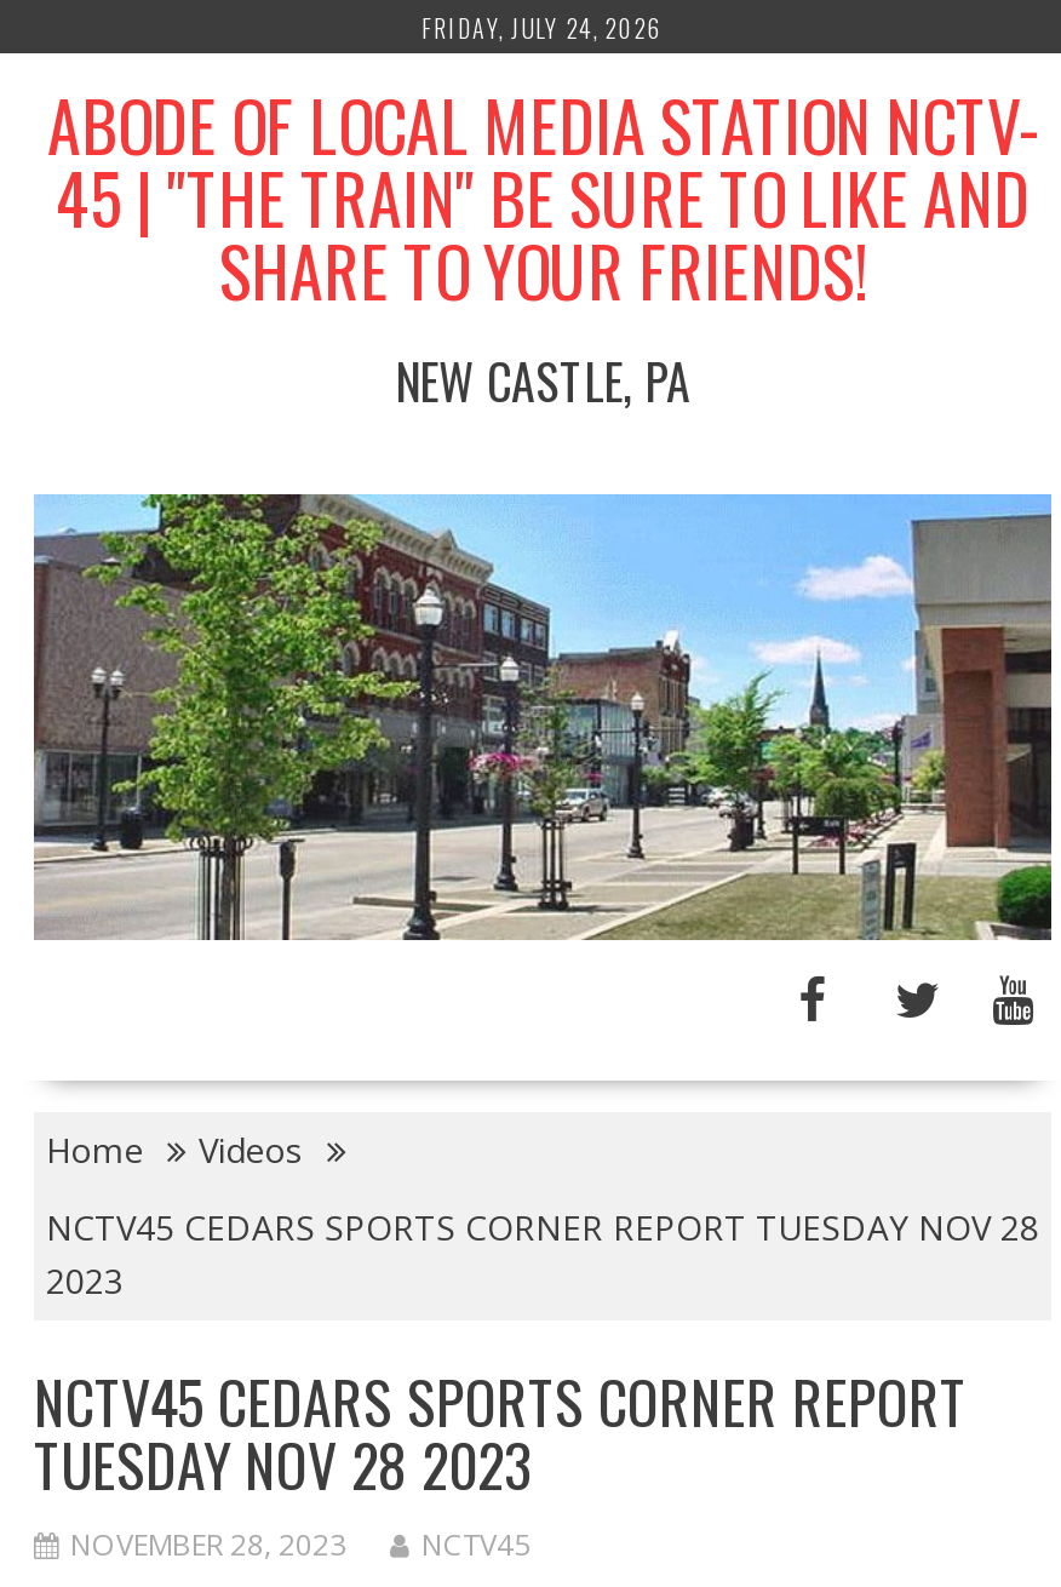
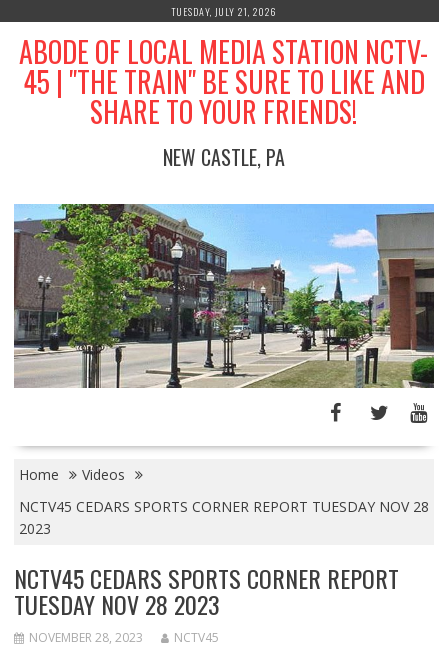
[421,10,664,46] FRIDAY, JULY 24, 2026 -> [171,4,277,19] TUESDAY, JULY 21, 2026

